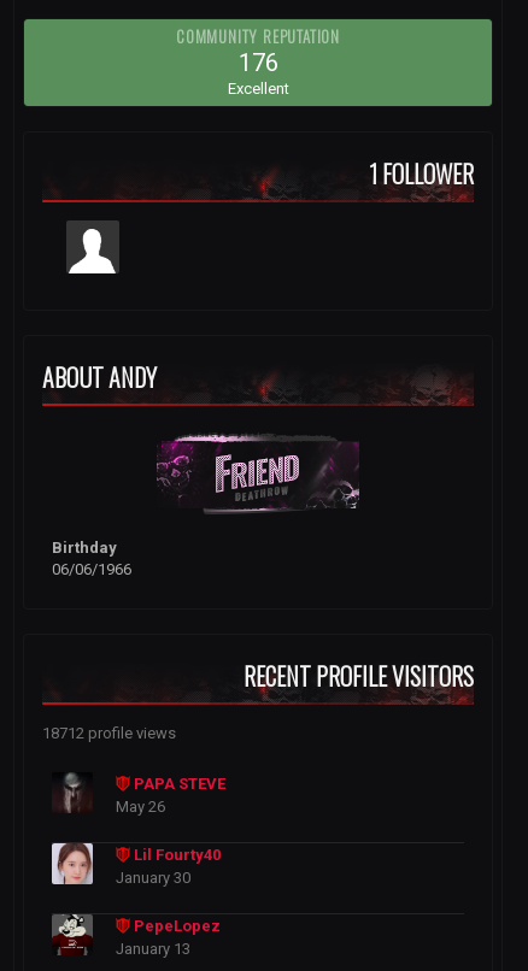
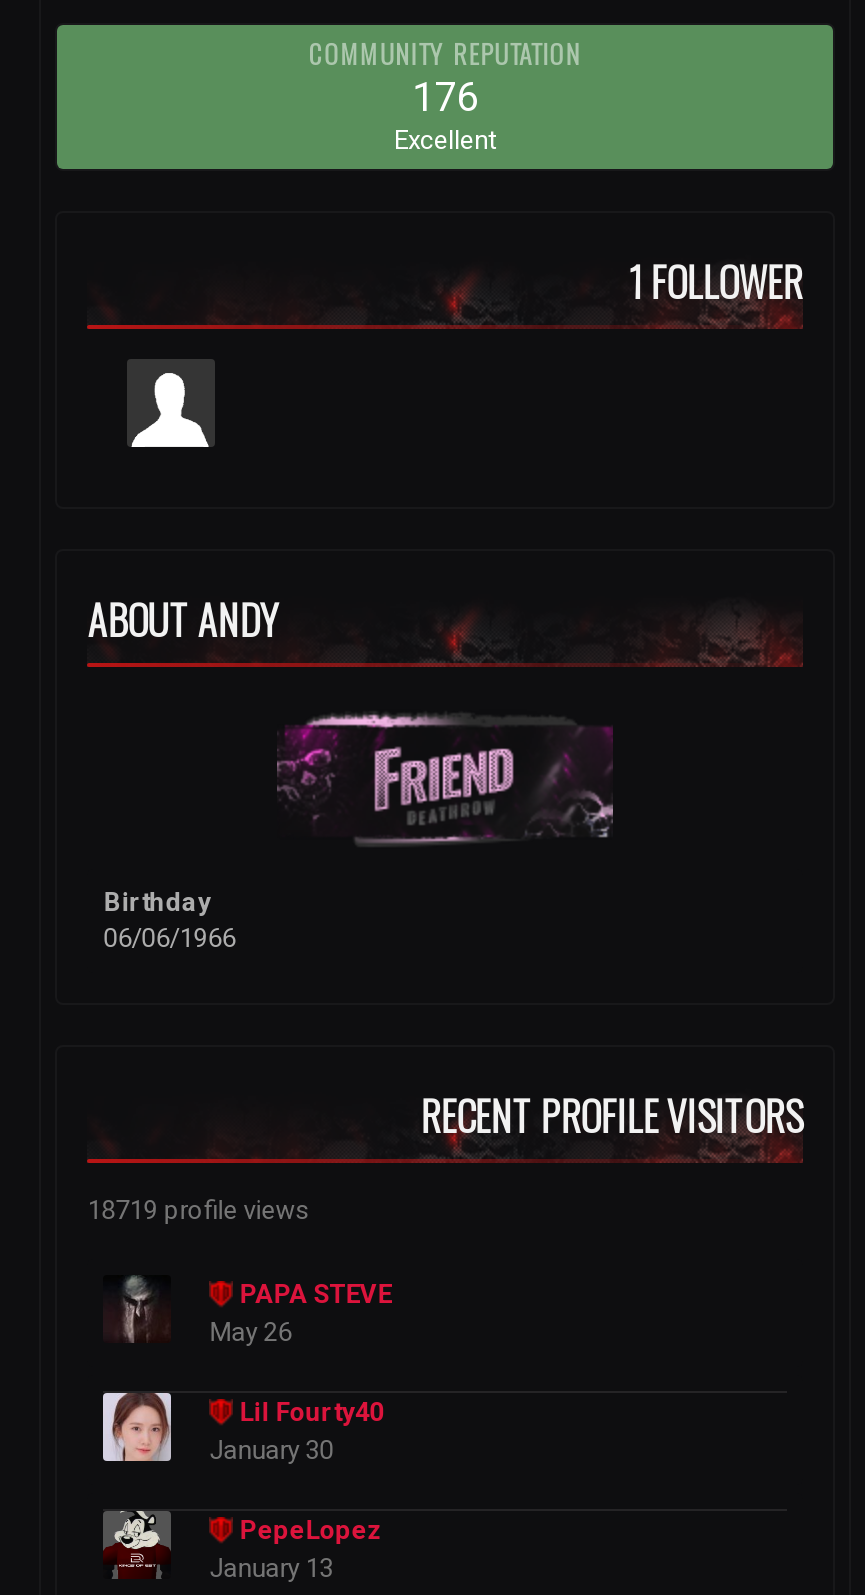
[42,724,176,742] 18712 profile views -> [87,1195,309,1225] 18719 profile views

